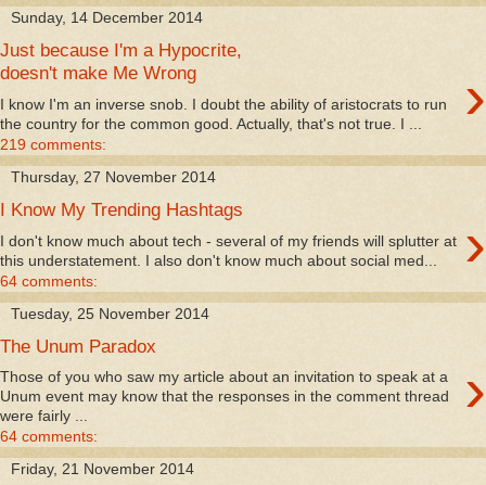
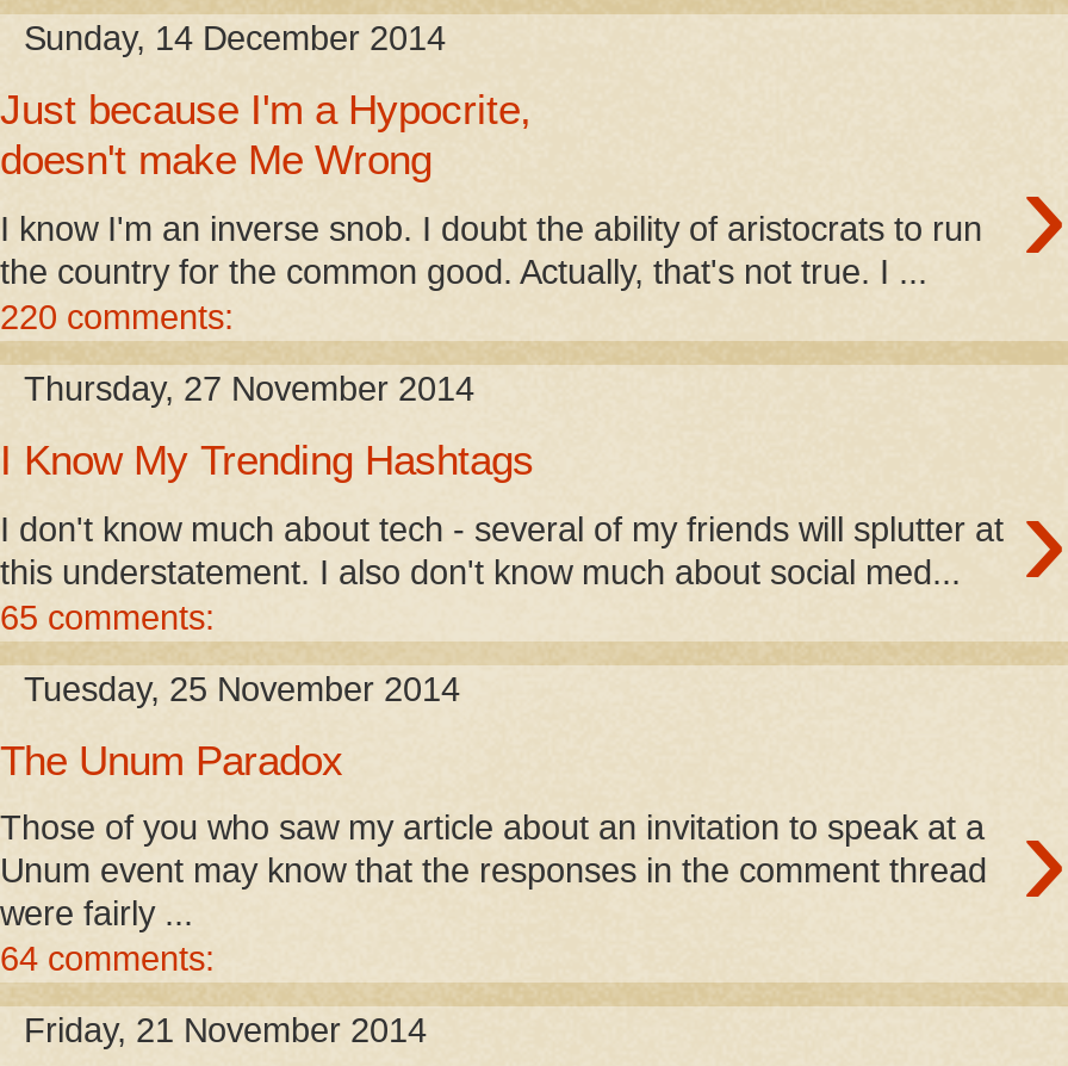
[0,136,106,153] 219 comments: -> [0,298,234,336] 220 comments:
[0,272,98,289] 64 comments: -> [0,598,215,636] 65 comments:

